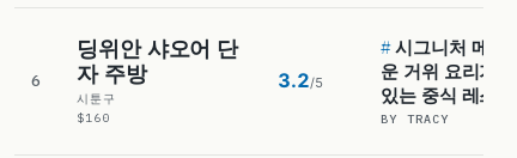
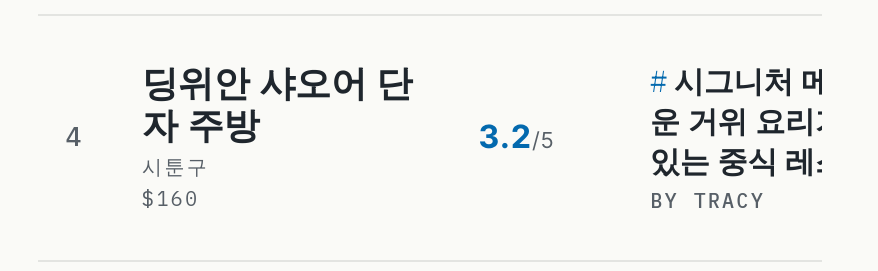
[31,56,147,91] 6 자 주방 -> [66,95,259,153] 4 자 주방

